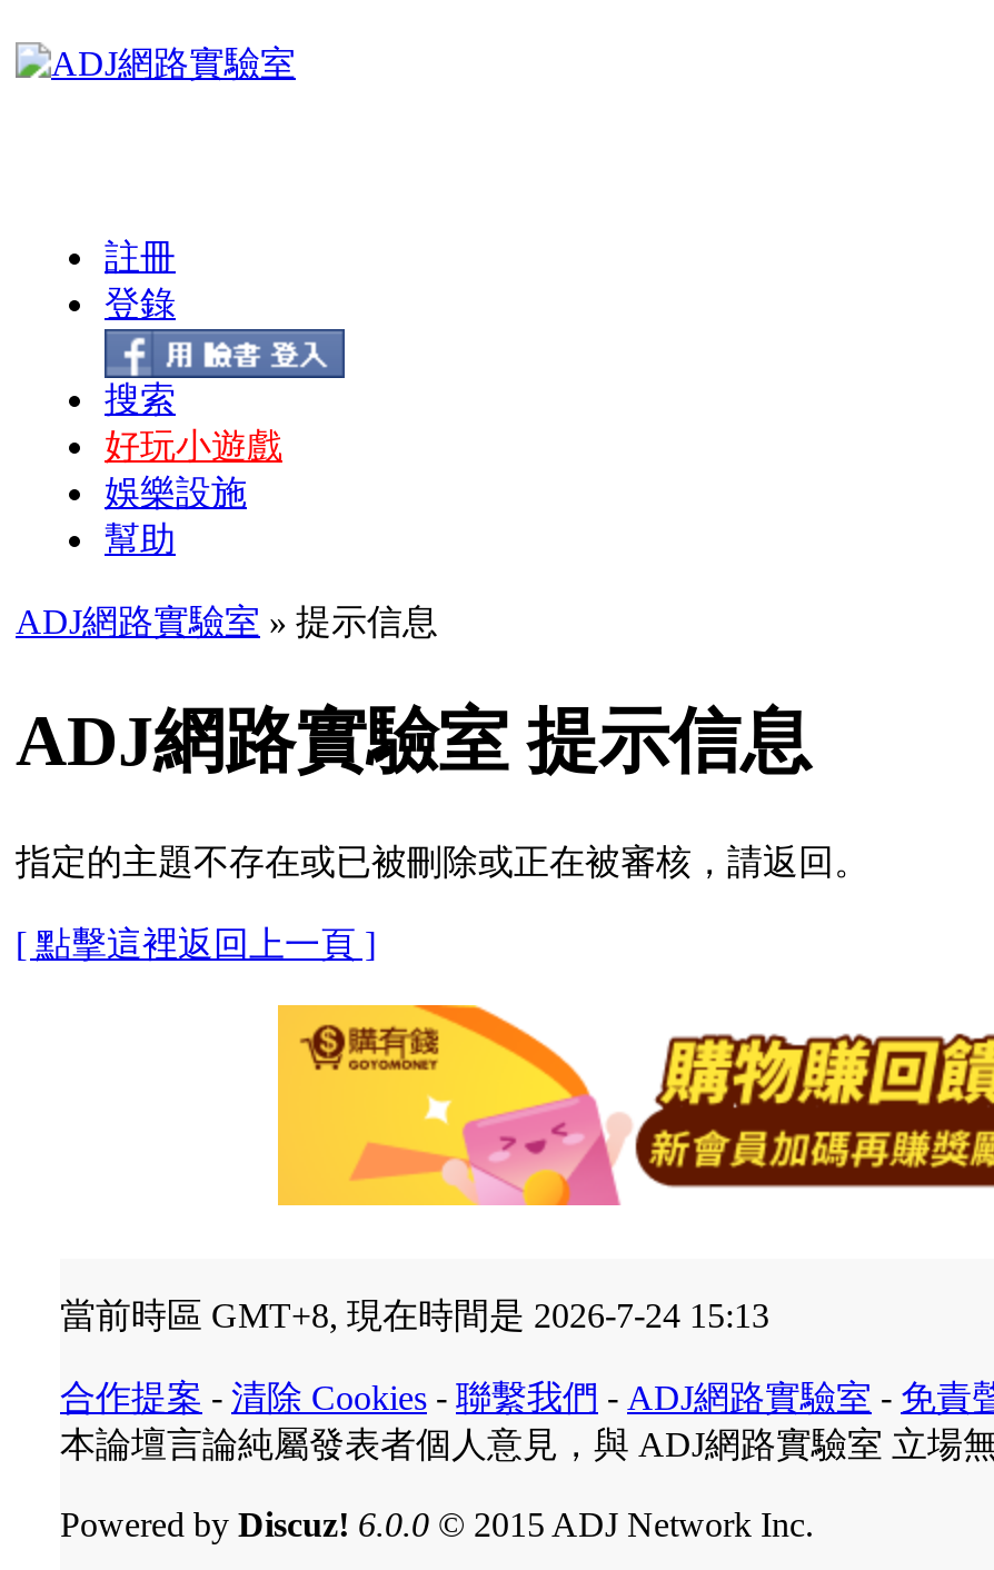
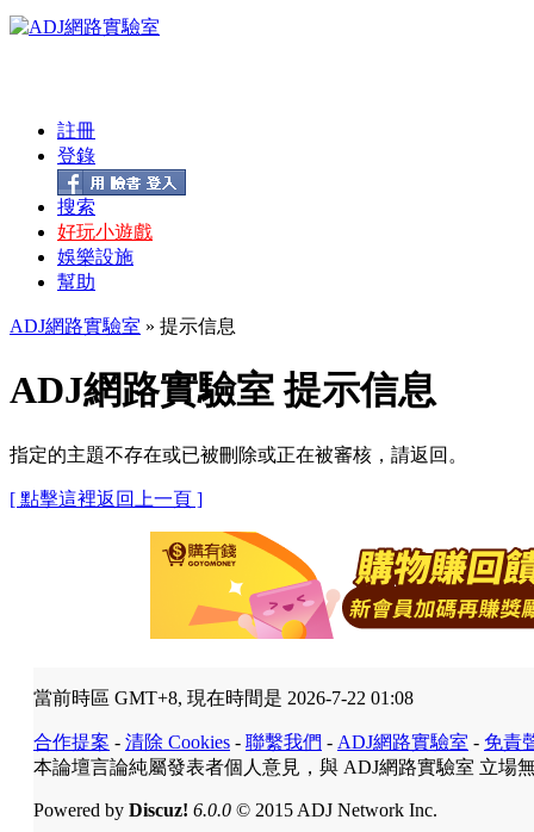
[60,1296,769,1334] 當前時區 GMT+8, 現在時間是 2026-7-24 15:13 -> [33,688,414,708] 當前時區 GMT+8, 現在時間是 2026-7-22 01:08

